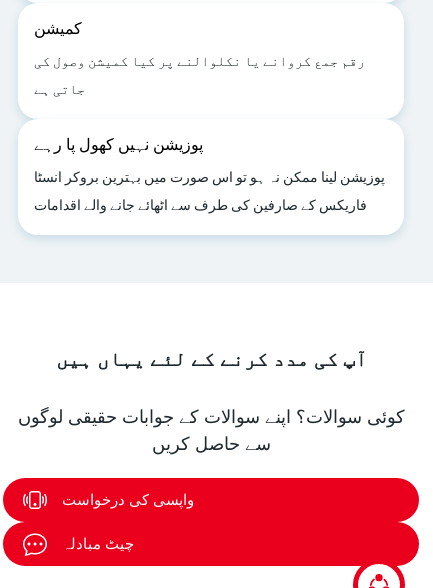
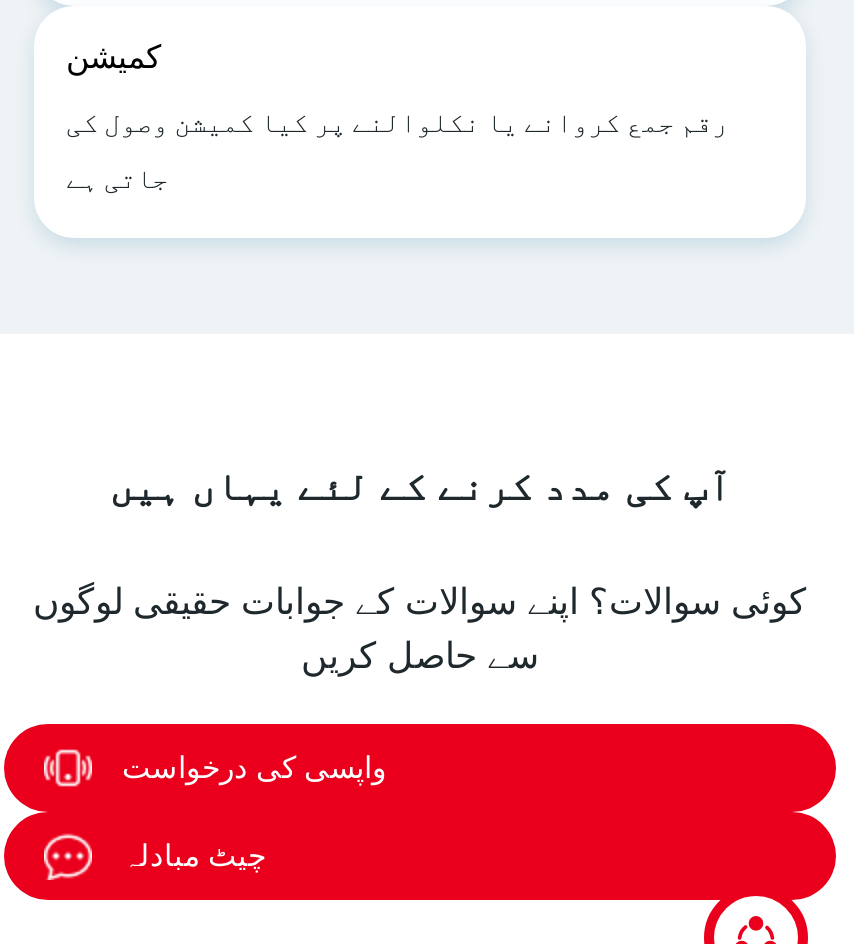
[34,136,385,213] پوزیشن نہیں کھول پا رہے | پوزیشن لینا ممکن نہ ہو تو اس صورت میں بہترین بروکر انسٹا | فاریکس کے صارفین کی طرف سے اٹھائے جانے والے اقدامات -> none

